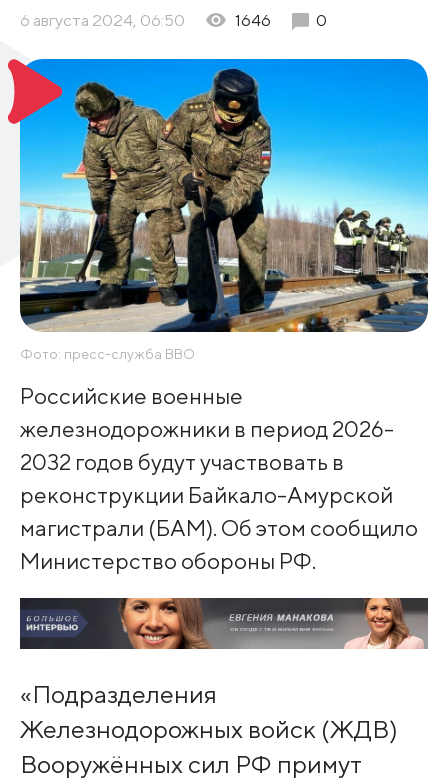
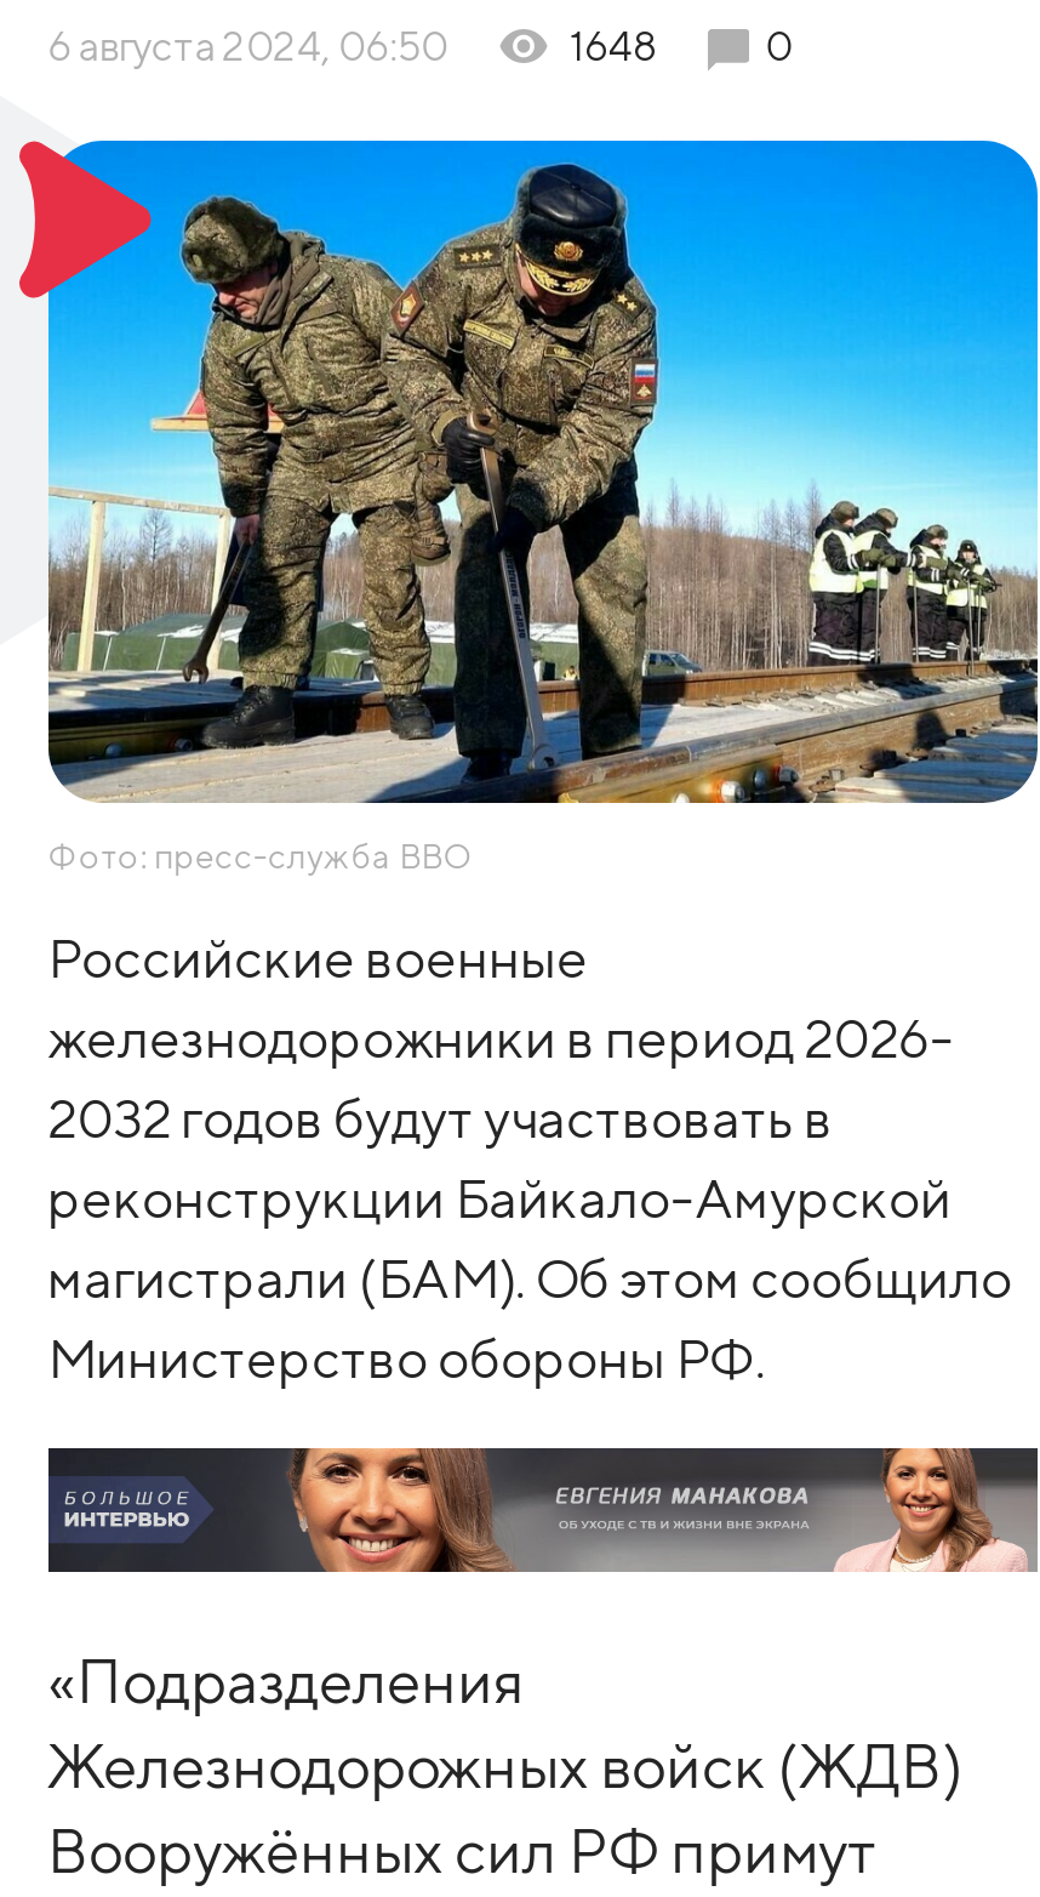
[235,10,271,30] 1646 -> [570,22,657,71] 1648

